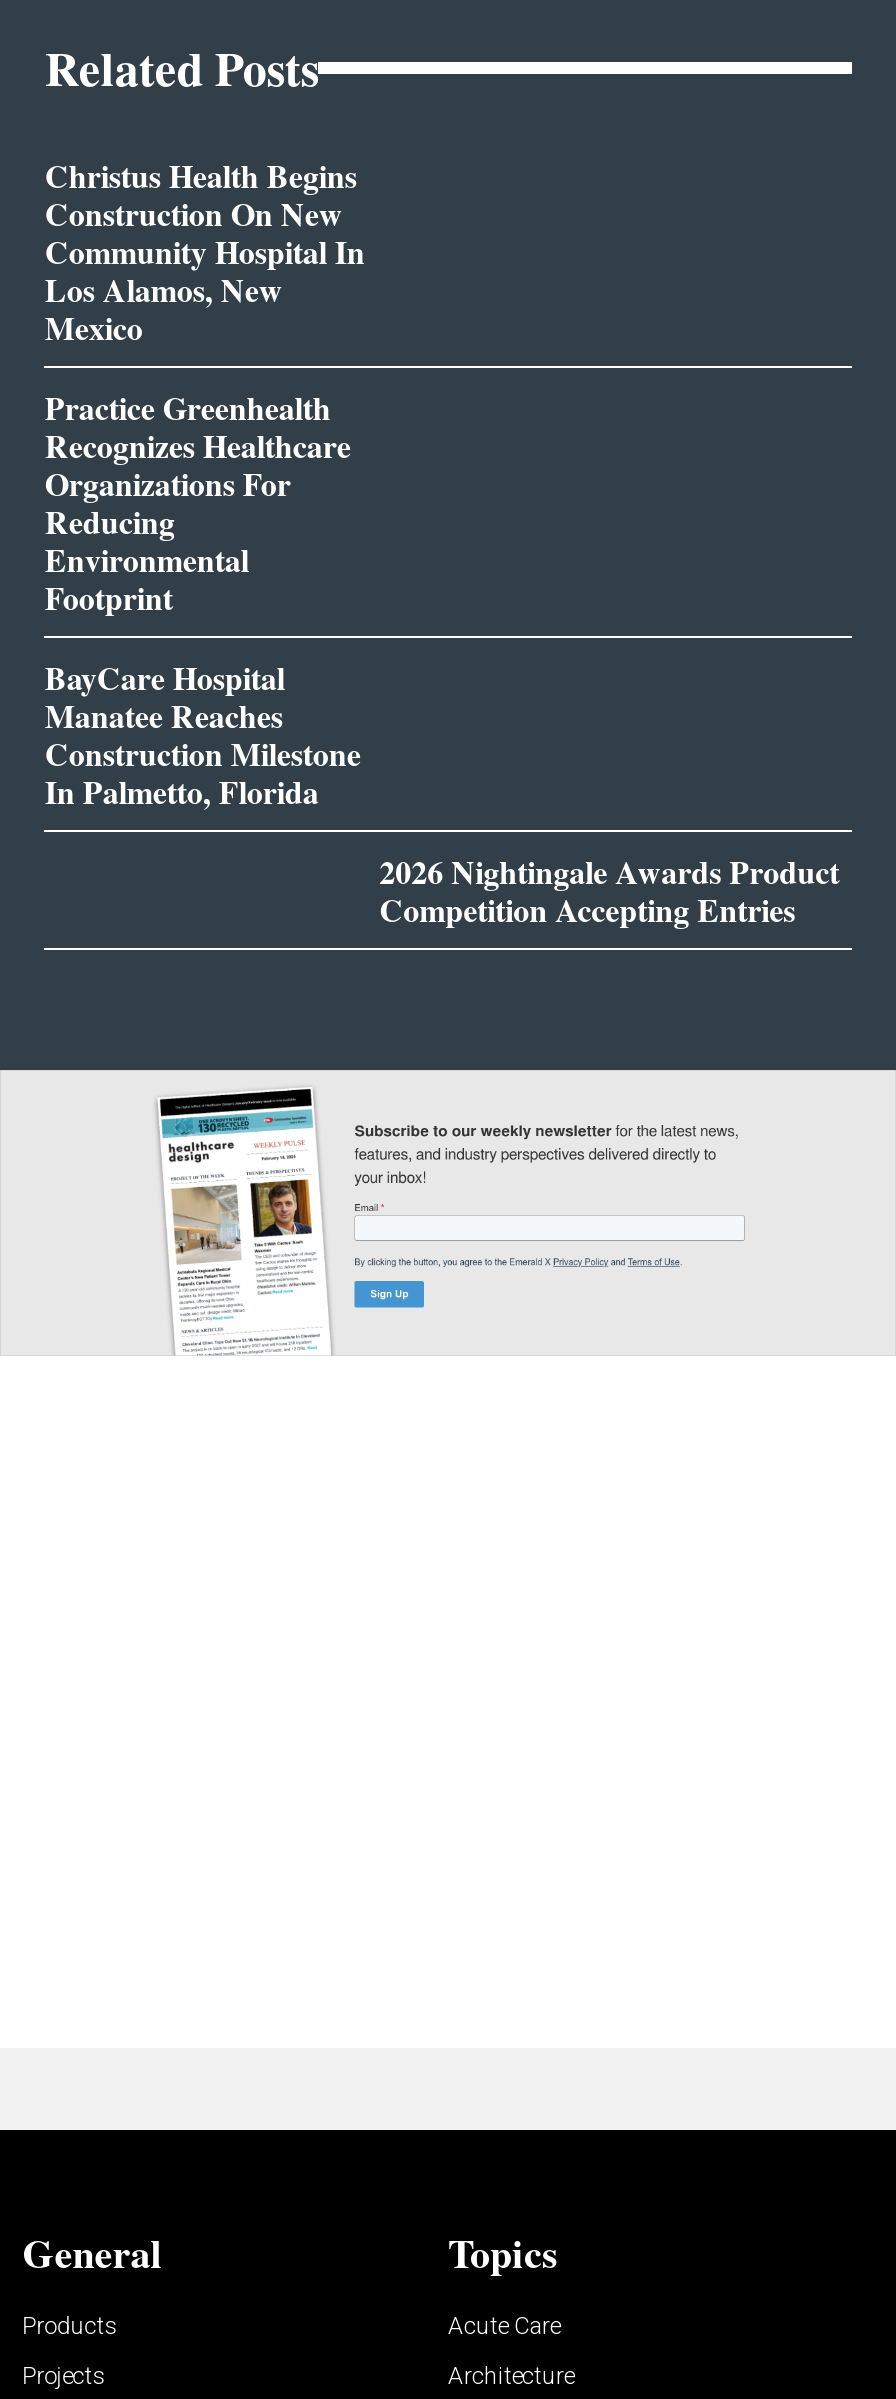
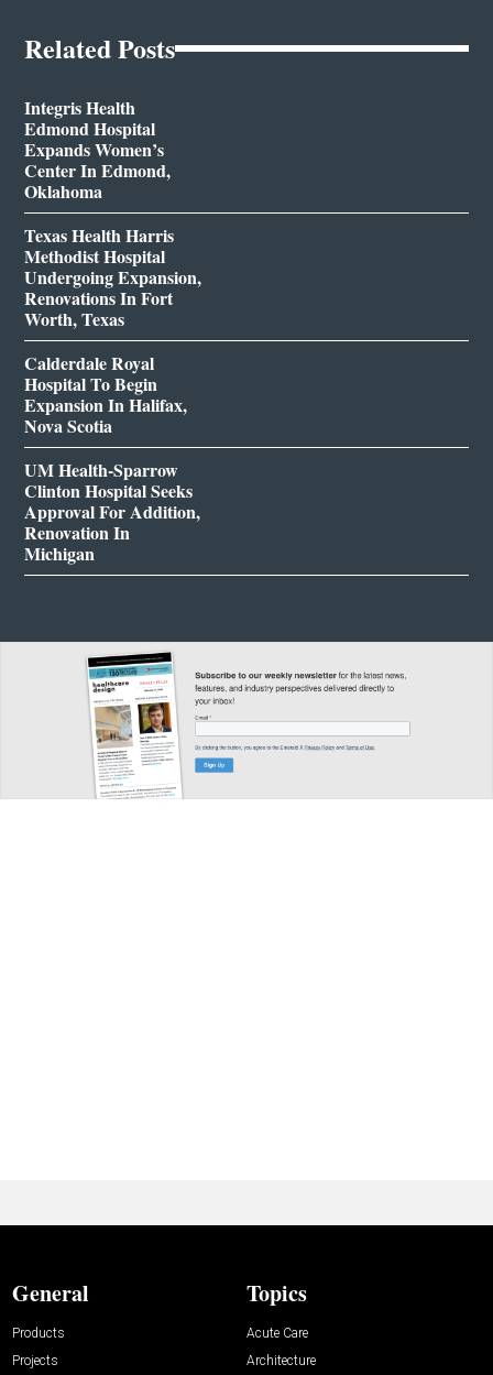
[45,152,365,350] Christus Health Begins | Construction On New | Community Hospital In | Los Alamos, New | Mexico -> [25,95,171,204] Integris Health | Edmond Hospital | Expands Women’s | Center In Edmond, | Oklahoma
[45,384,351,620] Practice Greenhealth | Recognizes Healthcare | Organizations For | Reducing | Environmental | Footprint -> [25,223,202,332] Texas Health Harris | Methodist Hospital | Undergoing Expansion, | Renovations In Fort | Worth, Texas
[45,654,361,814] BayCare Hospital | Manatee Reaches | Construction Milestone | In Palmetto, Florida -> [25,350,188,438] Calderdale Royal | Hospital To Begin | Expansion In Halifax, | Nova Scotia
[379,848,839,932] 2026 Nightingale Awards Product | Competition Accepting Entries -> [25,457,201,566] UM Health-Sparrow | Clinton Hospital Seeks | Approval For Addition, | Renovation In | Michigan

